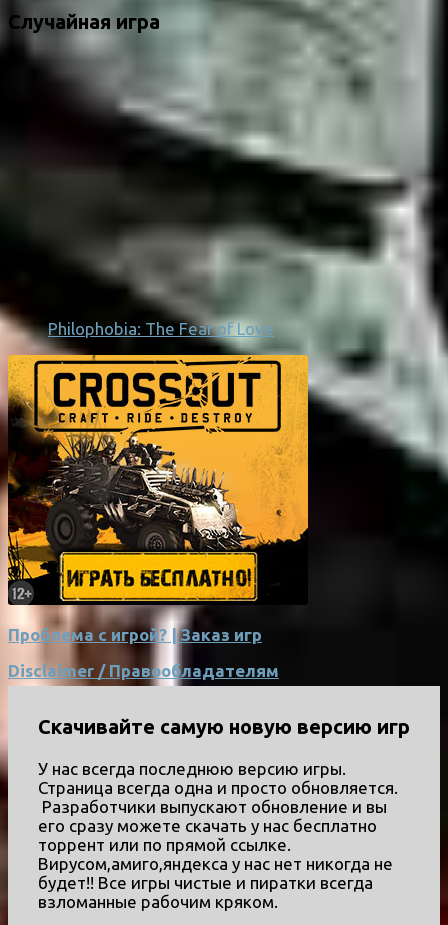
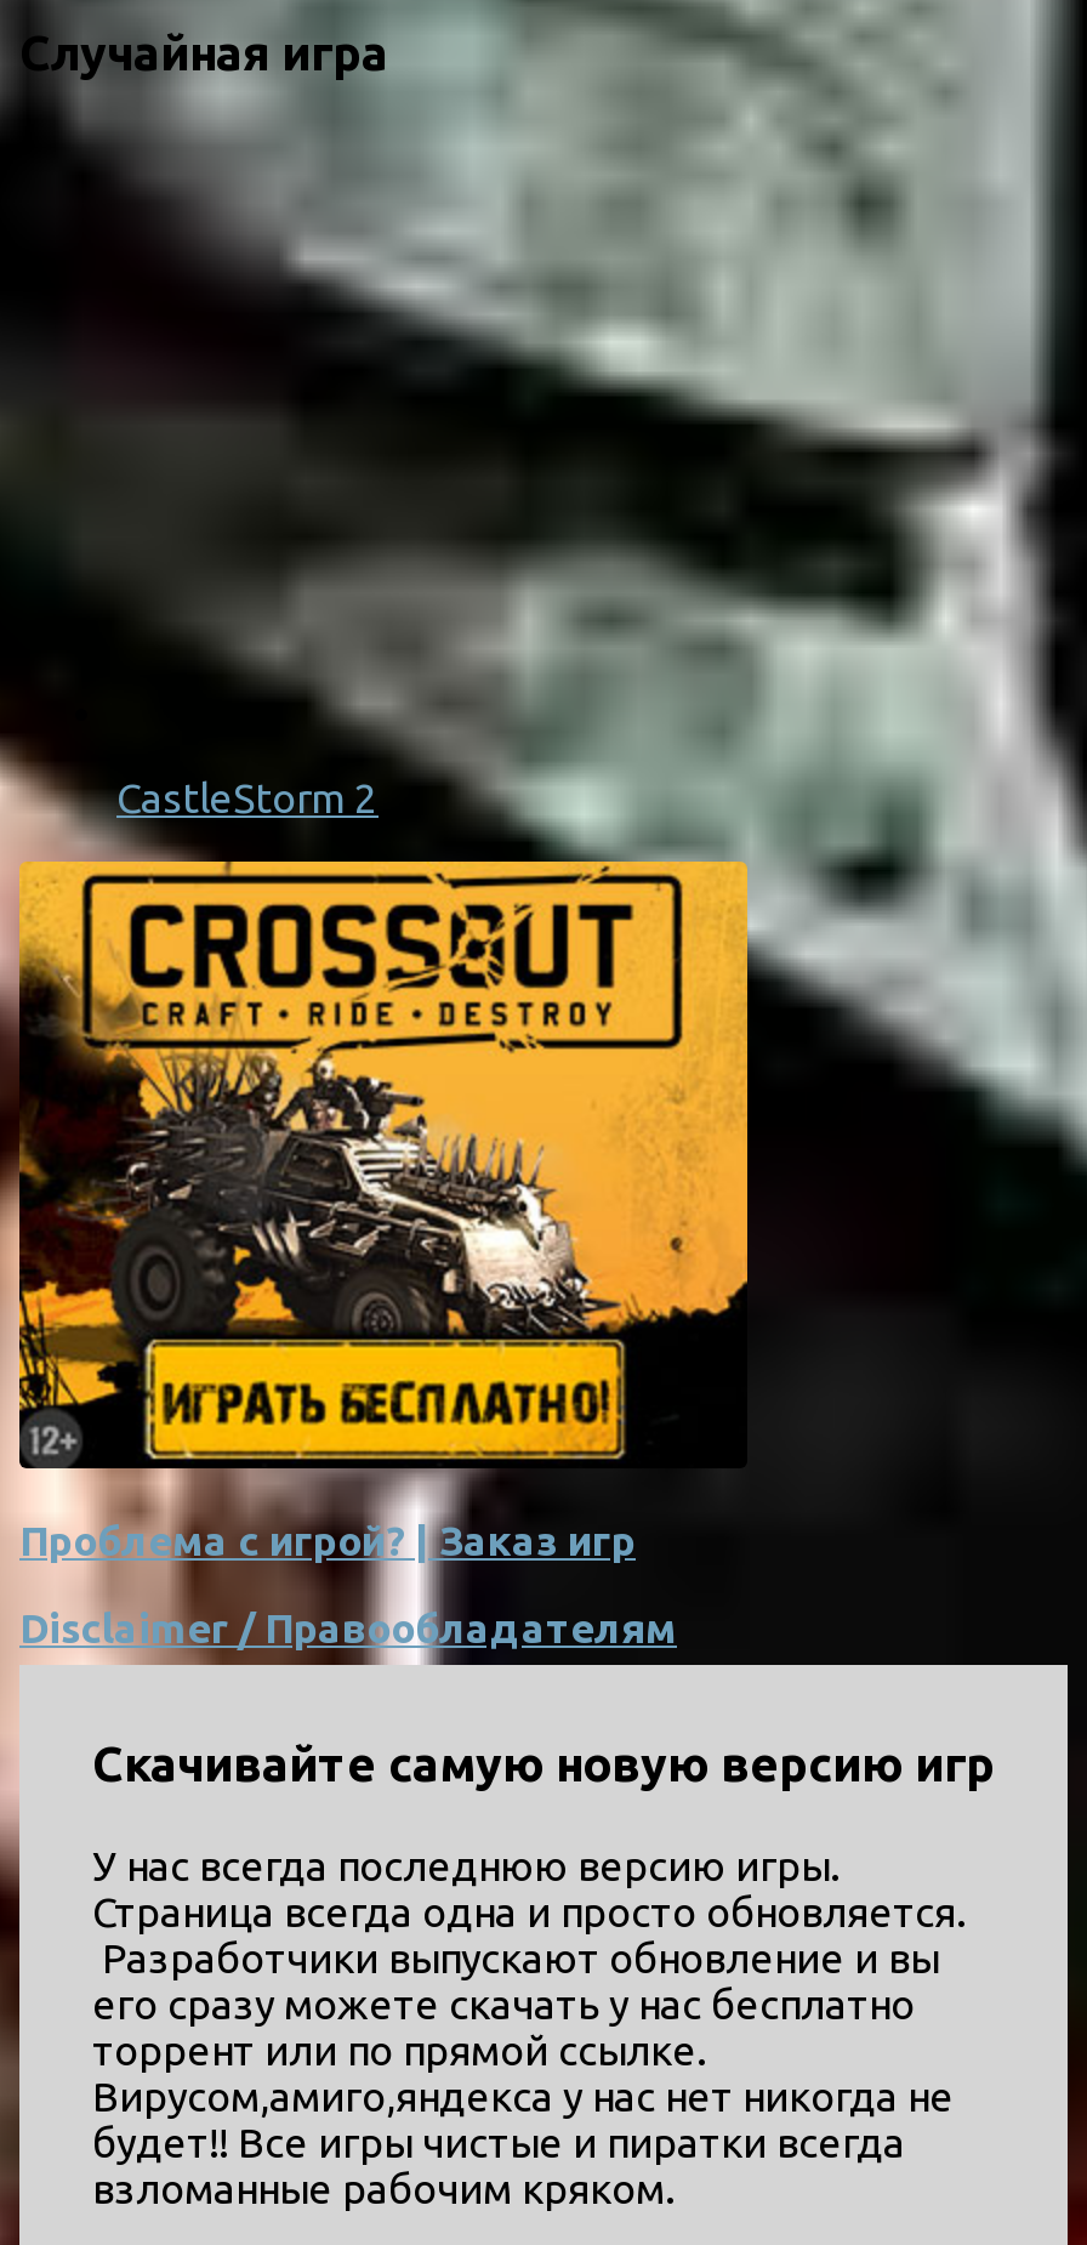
[48,319,274,338] Philophobia: The Fear of Love -> [116,775,379,821] CastleStorm 2

